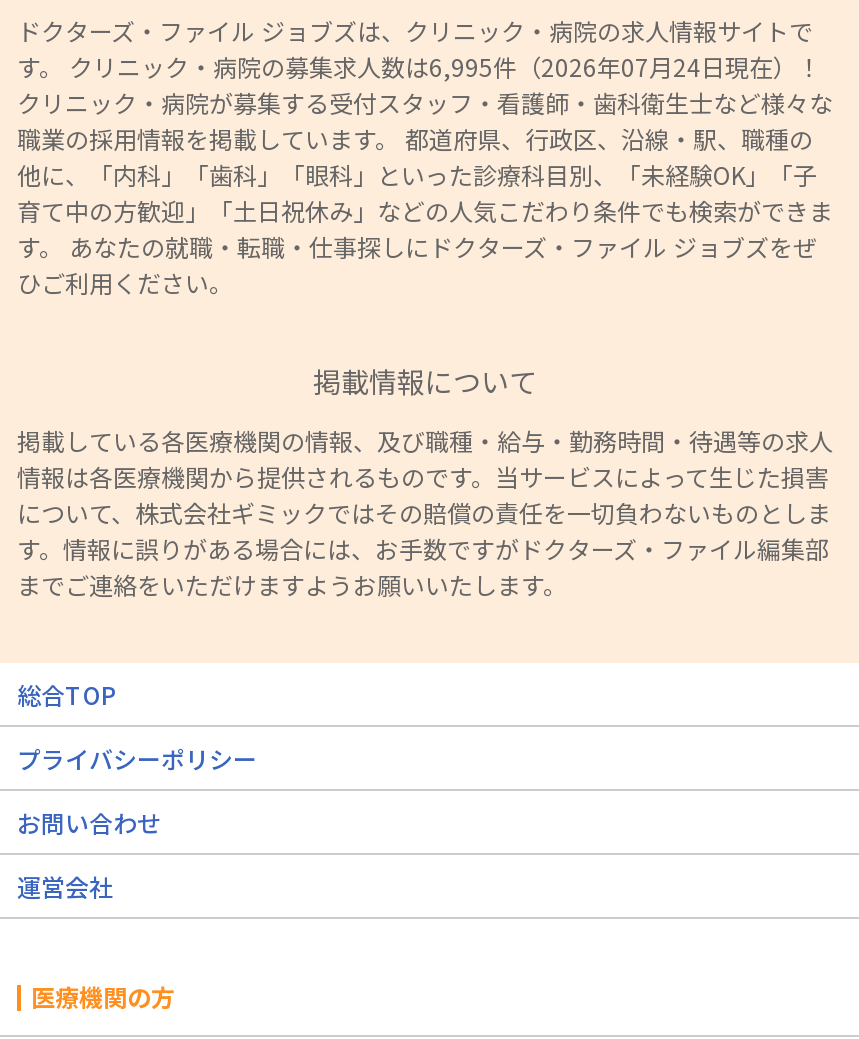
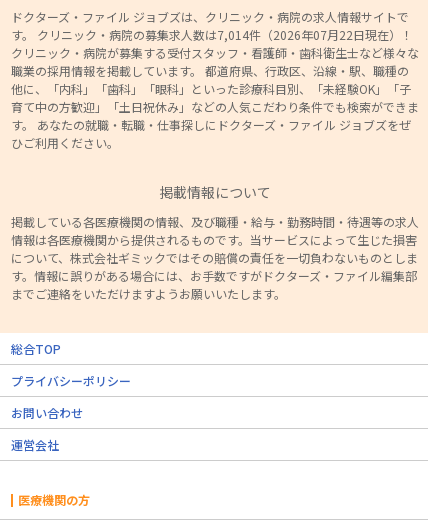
[17,50,821,84] す。 クリニック・病院の募集求人数は6,995件（2026年07月24日現在）！ -> [11,26,413,43] す。 クリニック・病院の募集求人数は7,014件（2026年07月22日現在）！

